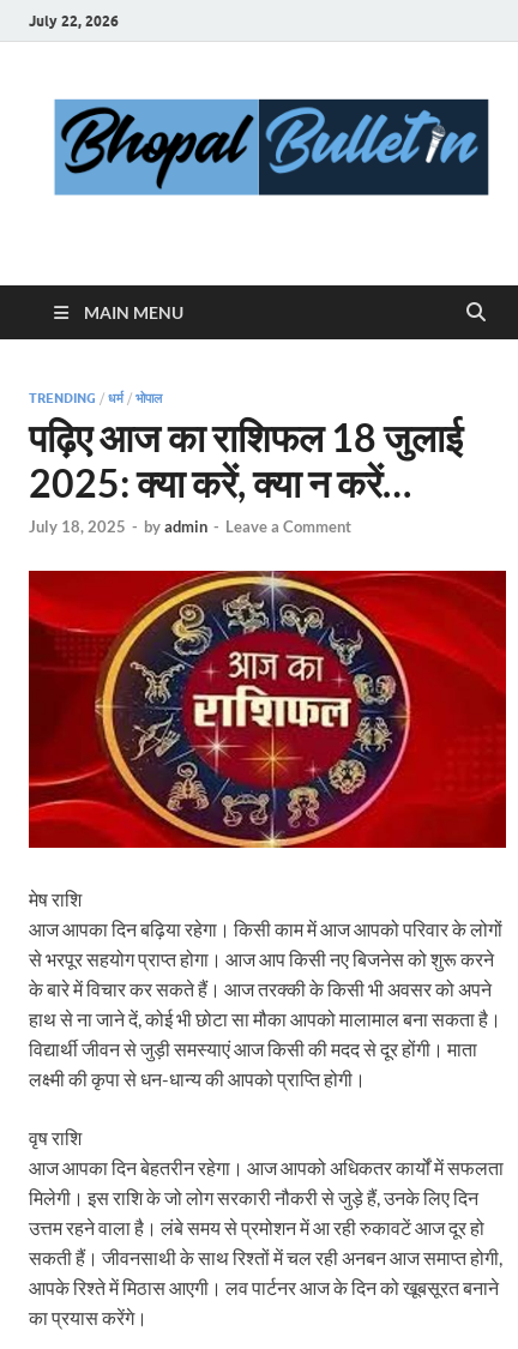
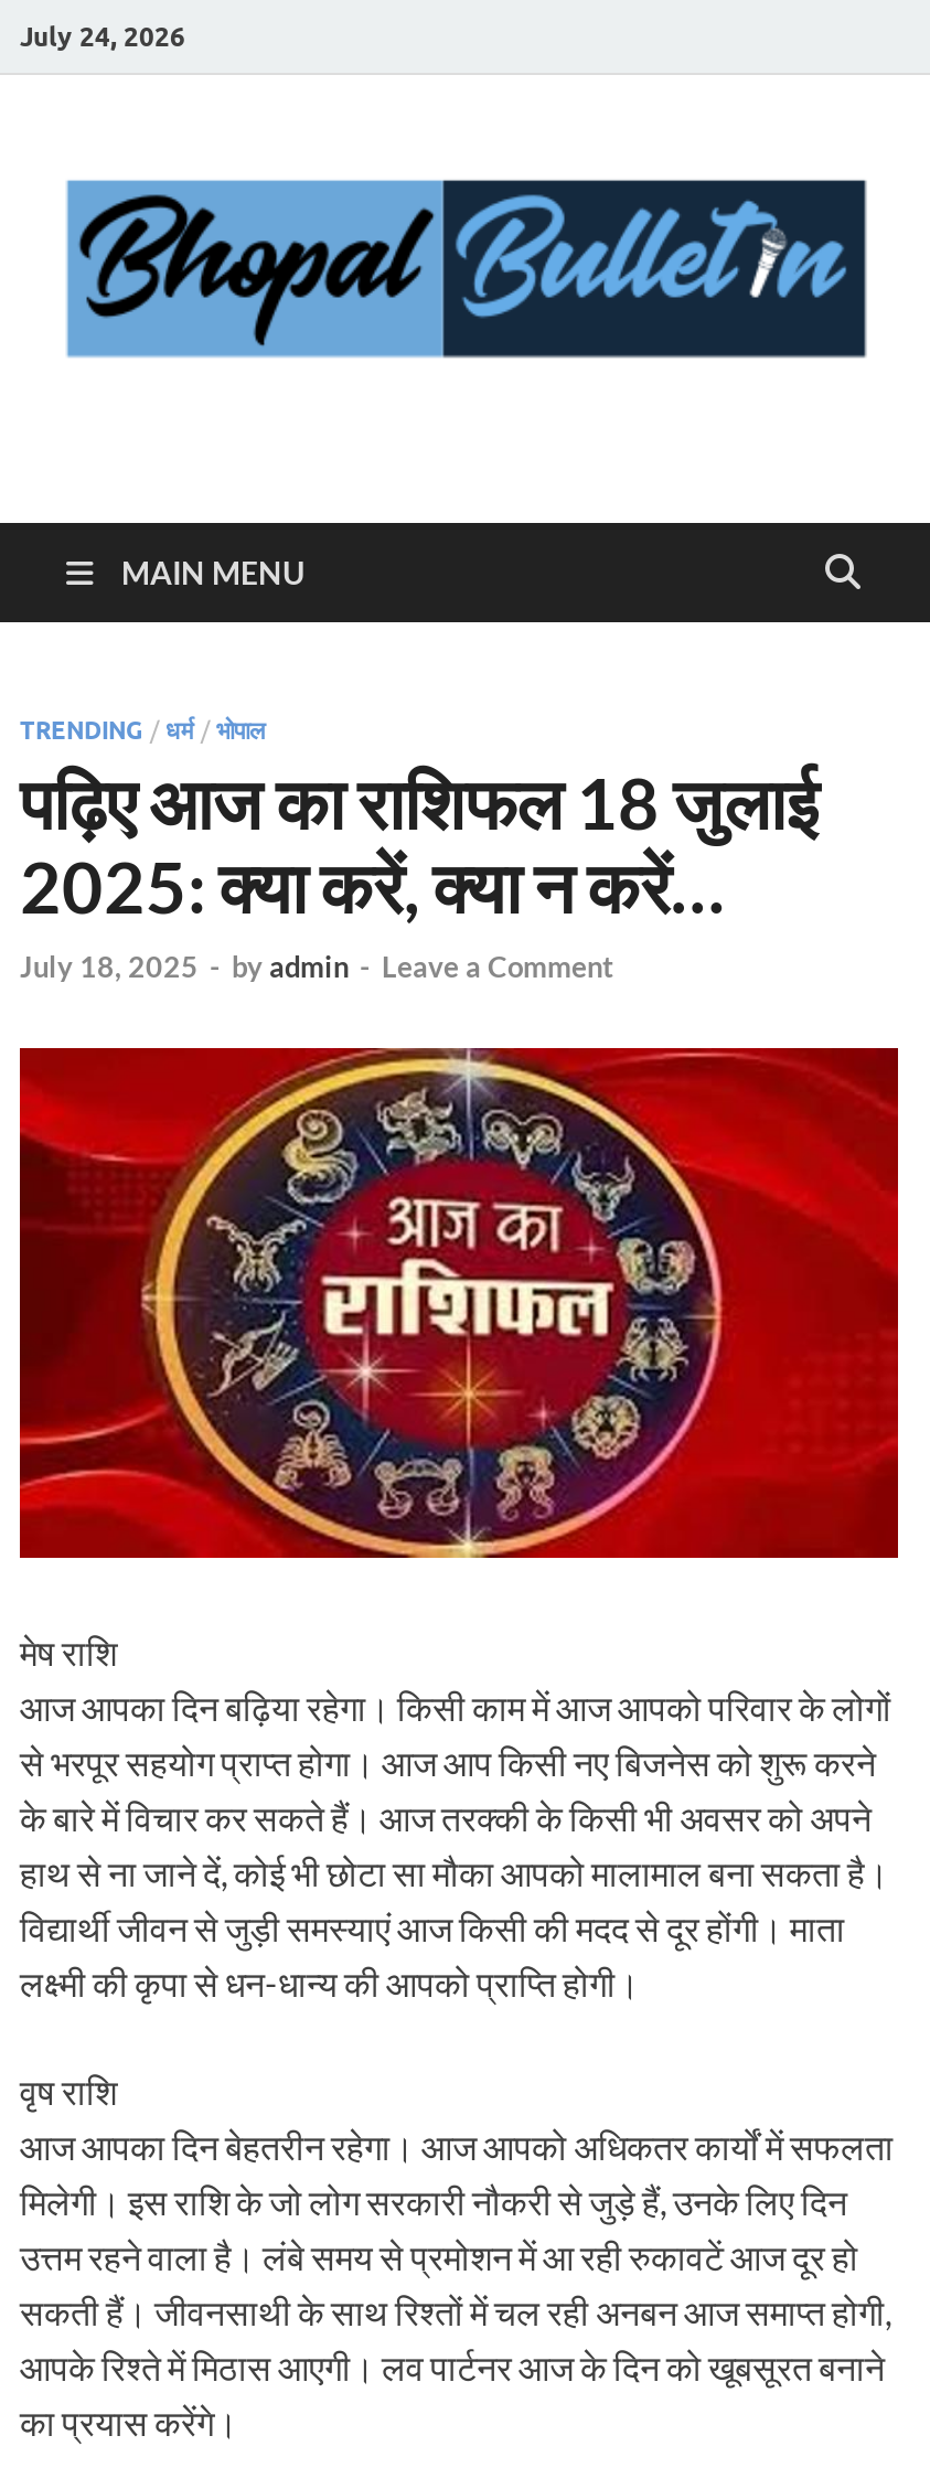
[29,11,119,29] July 22, 2026 -> [20,19,185,52] July 24, 2026

